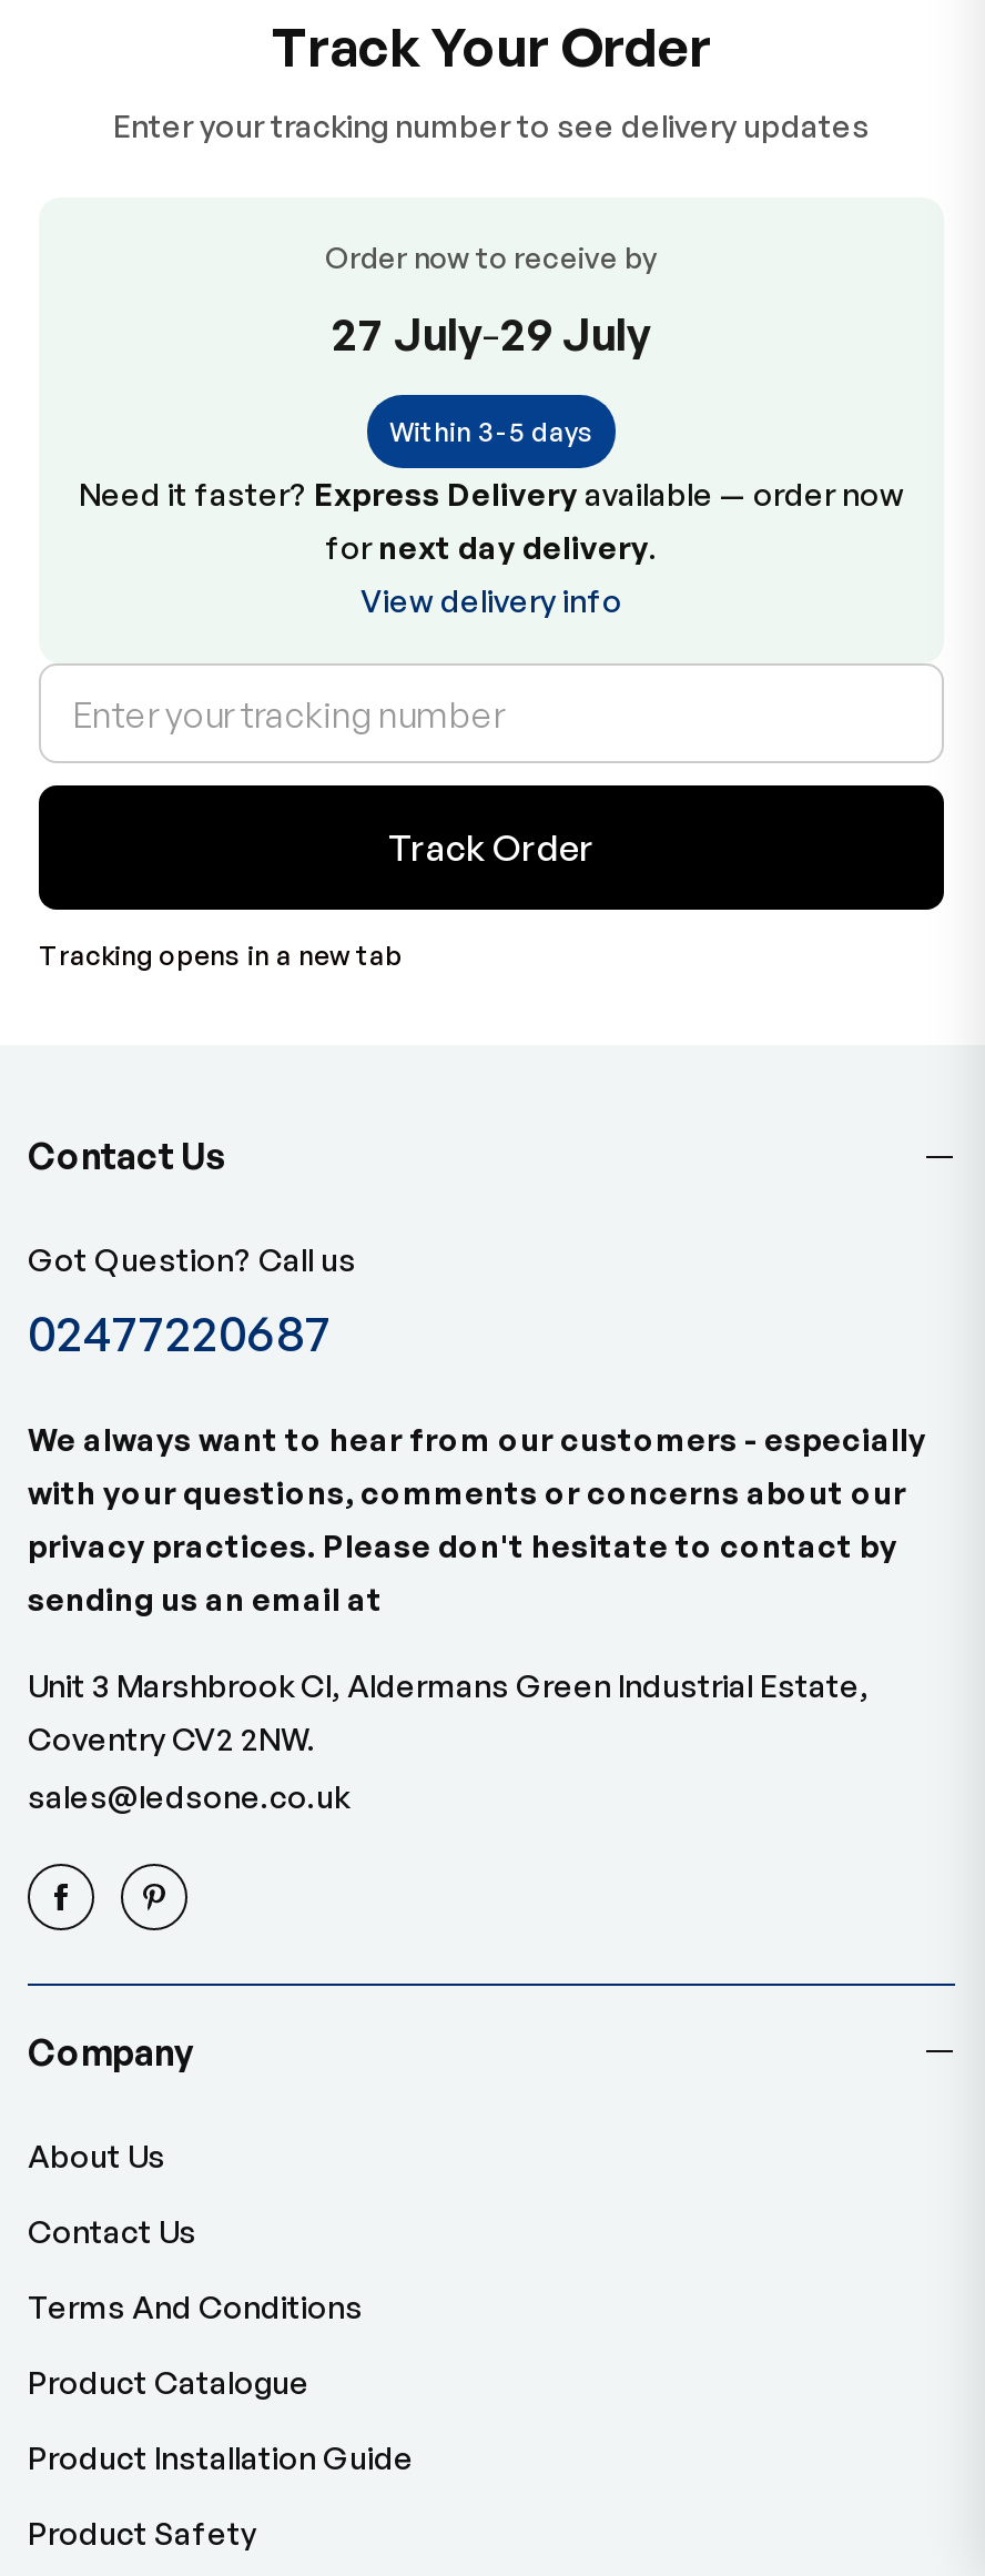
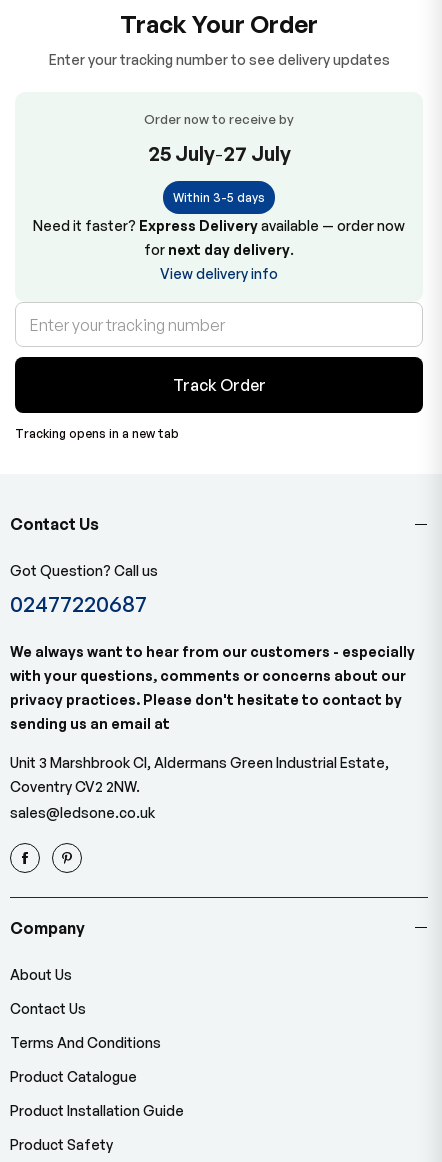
[332,307,651,363] 27 July-29 July -> [147,141,290,166] 25 July-27 July

